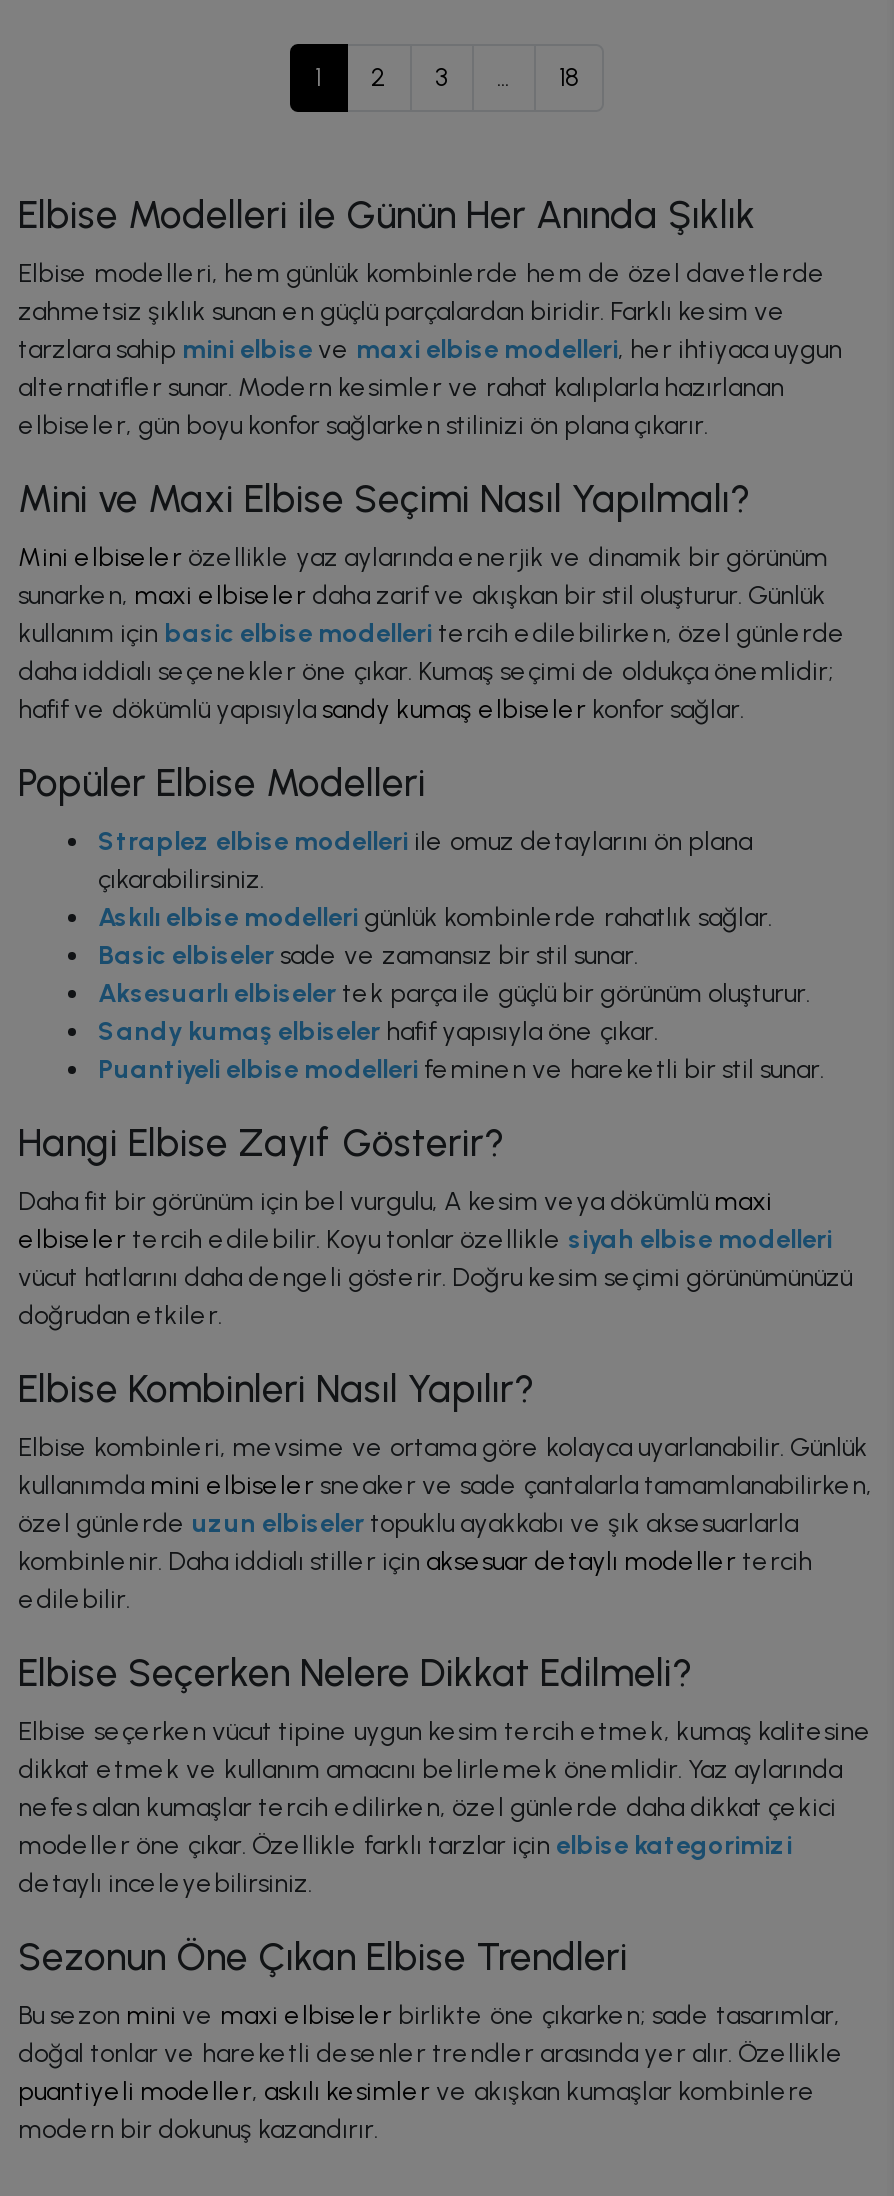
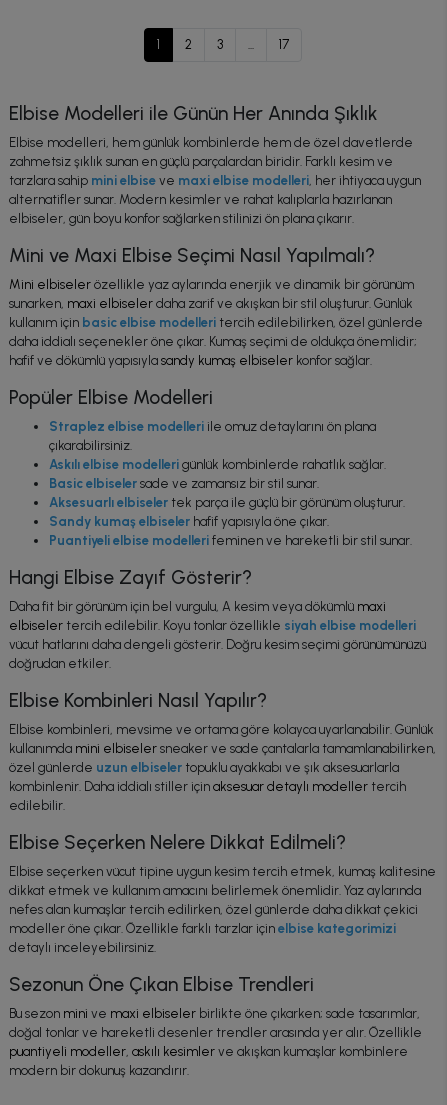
[559,62,577,92] 18 -> [279,37,289,52] 17

